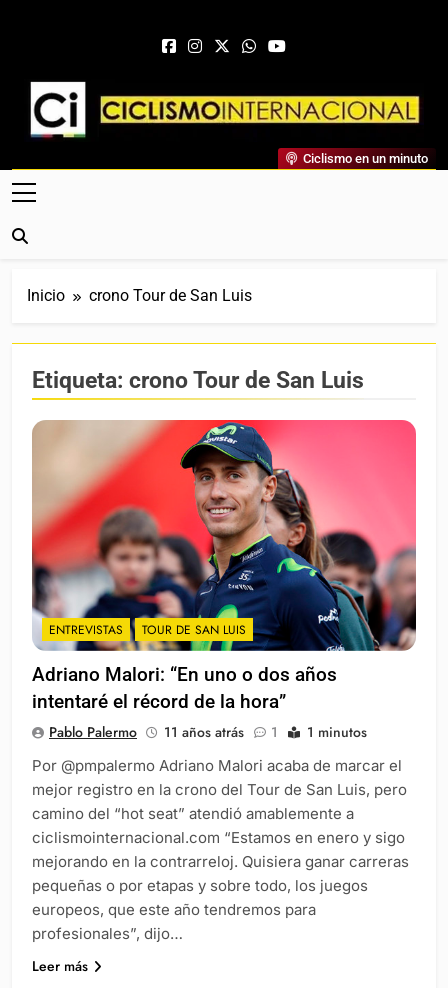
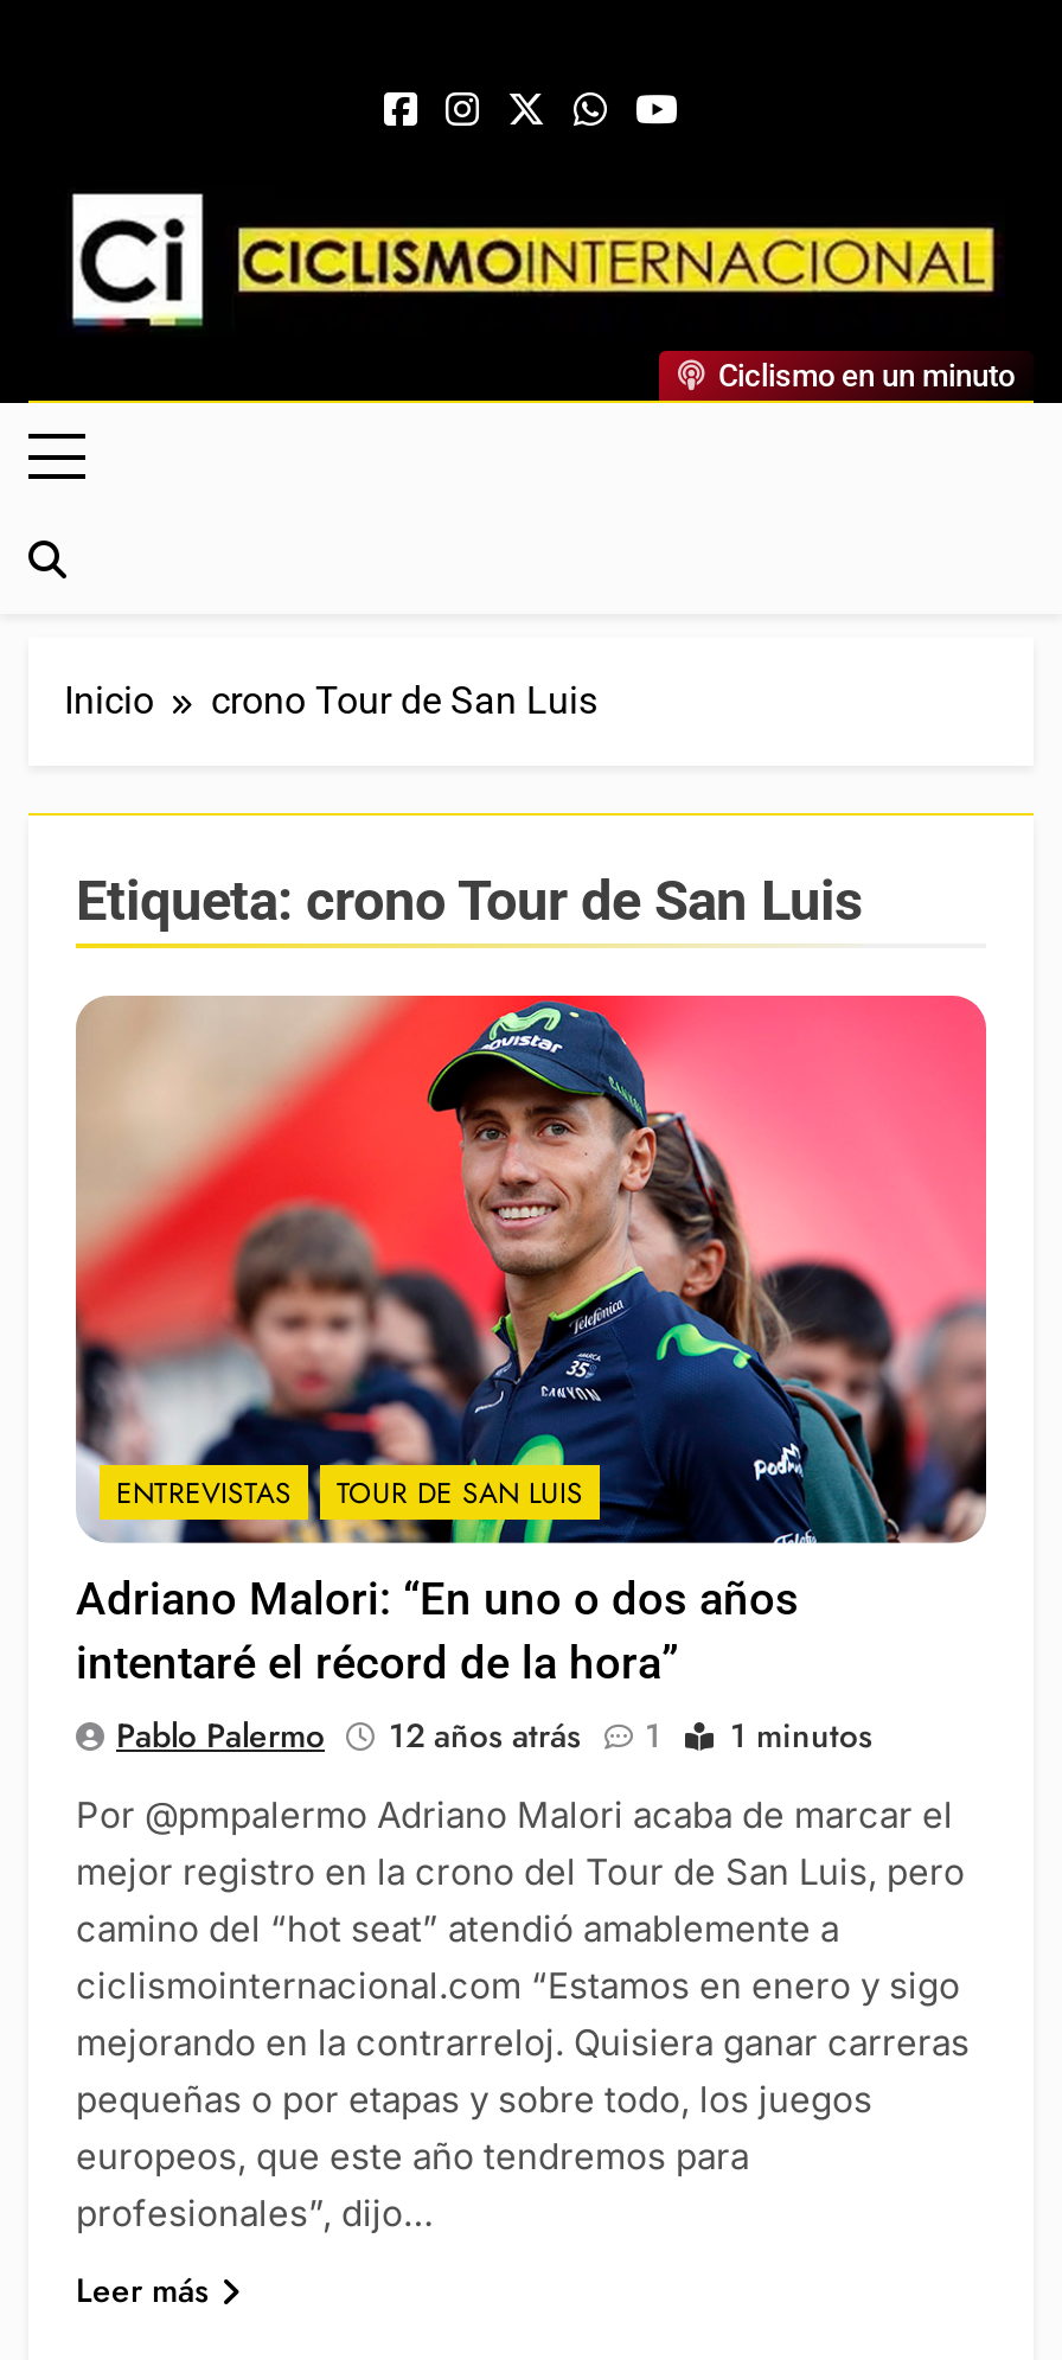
[49,721,367,741] Pablo Palermo 11 años atrás 1 1 minutos -> [116,1711,872,1758] Pablo Palermo 12 años atrás 1 1 minutos

